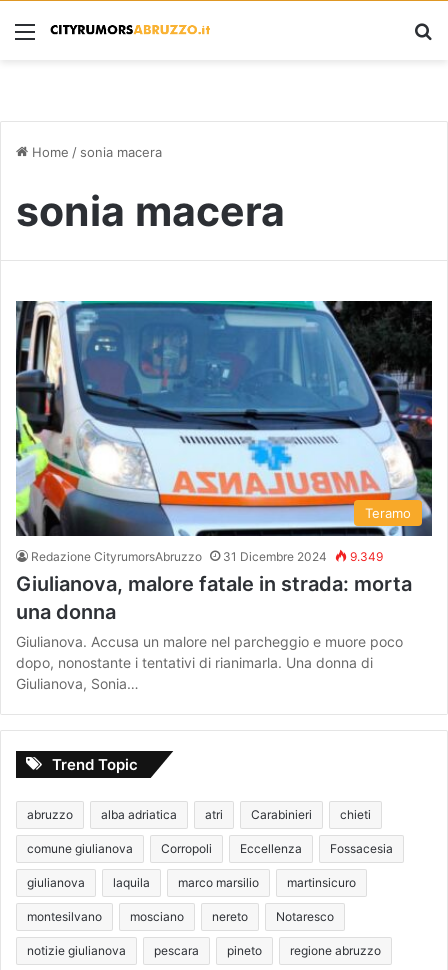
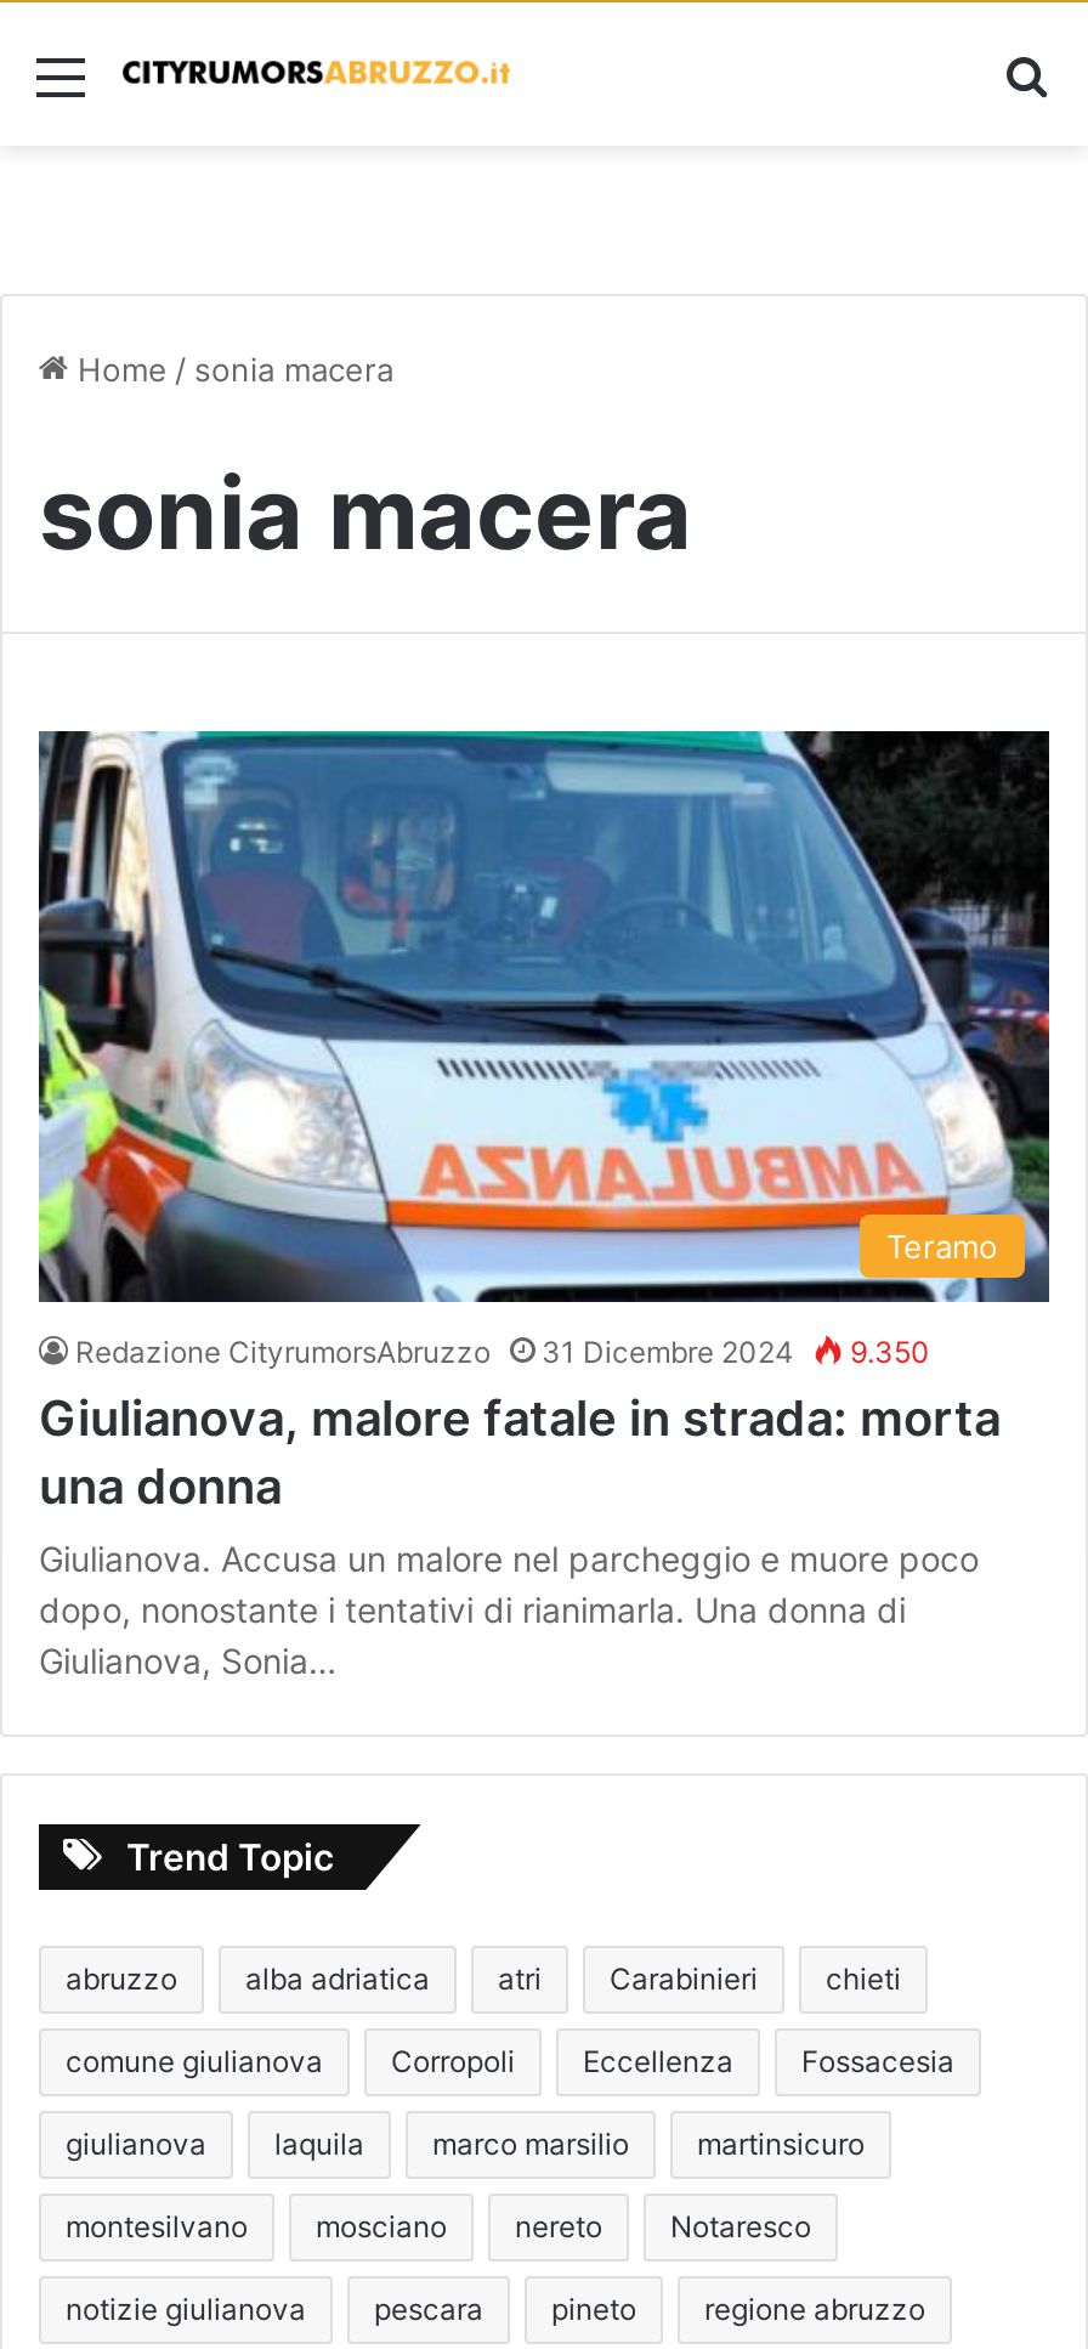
[31,549,383,564] Redazione CityrumorsAbruzzo 31 Dicembre 2024 9.349 -> [75,1334,930,1370] Redazione CityrumorsAbruzzo 31 Dicembre 2024 9.350

